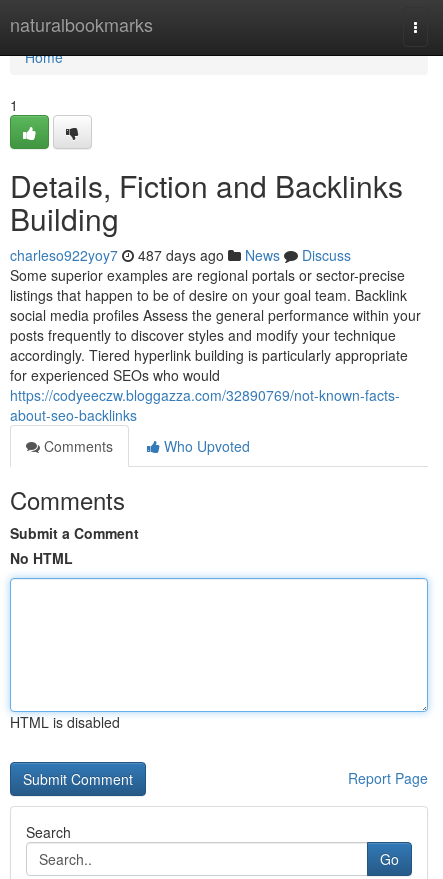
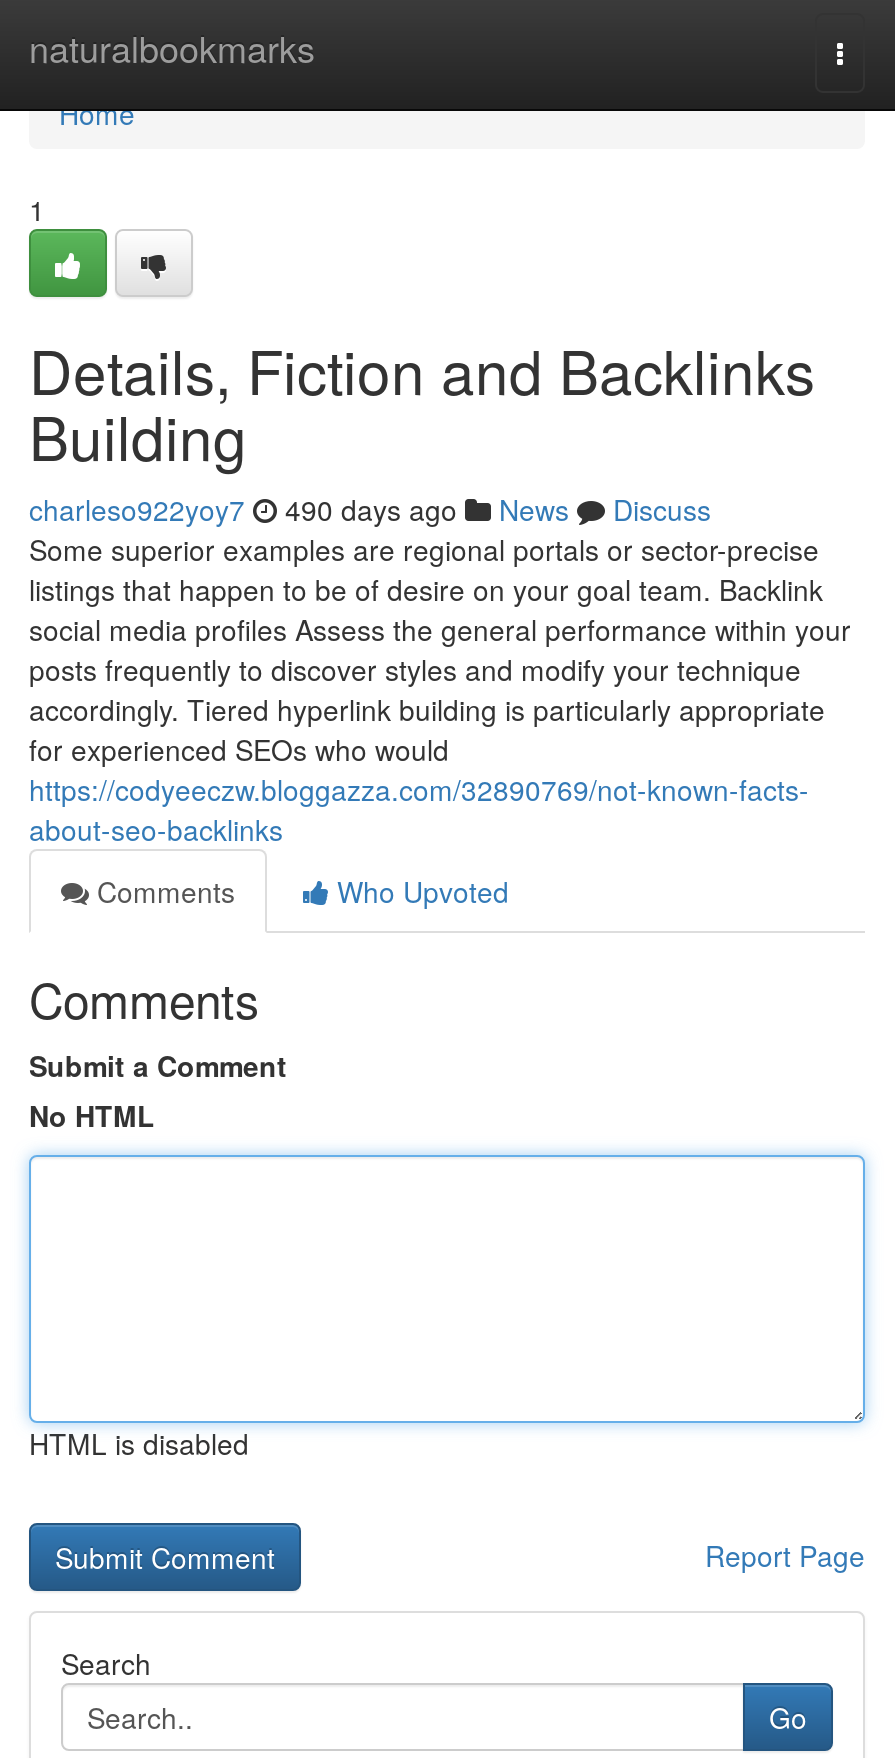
[10,245,351,265] charleso922yoy7 487 days ago News Discuss -> [29,489,711,529] charleso922yoy7 490 days ago News Discuss

